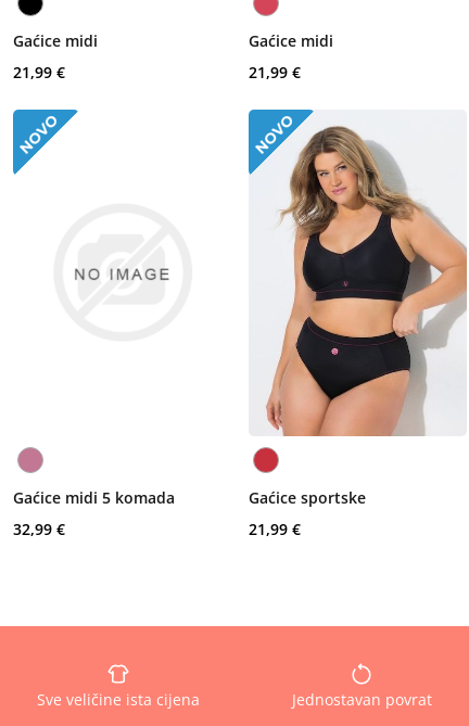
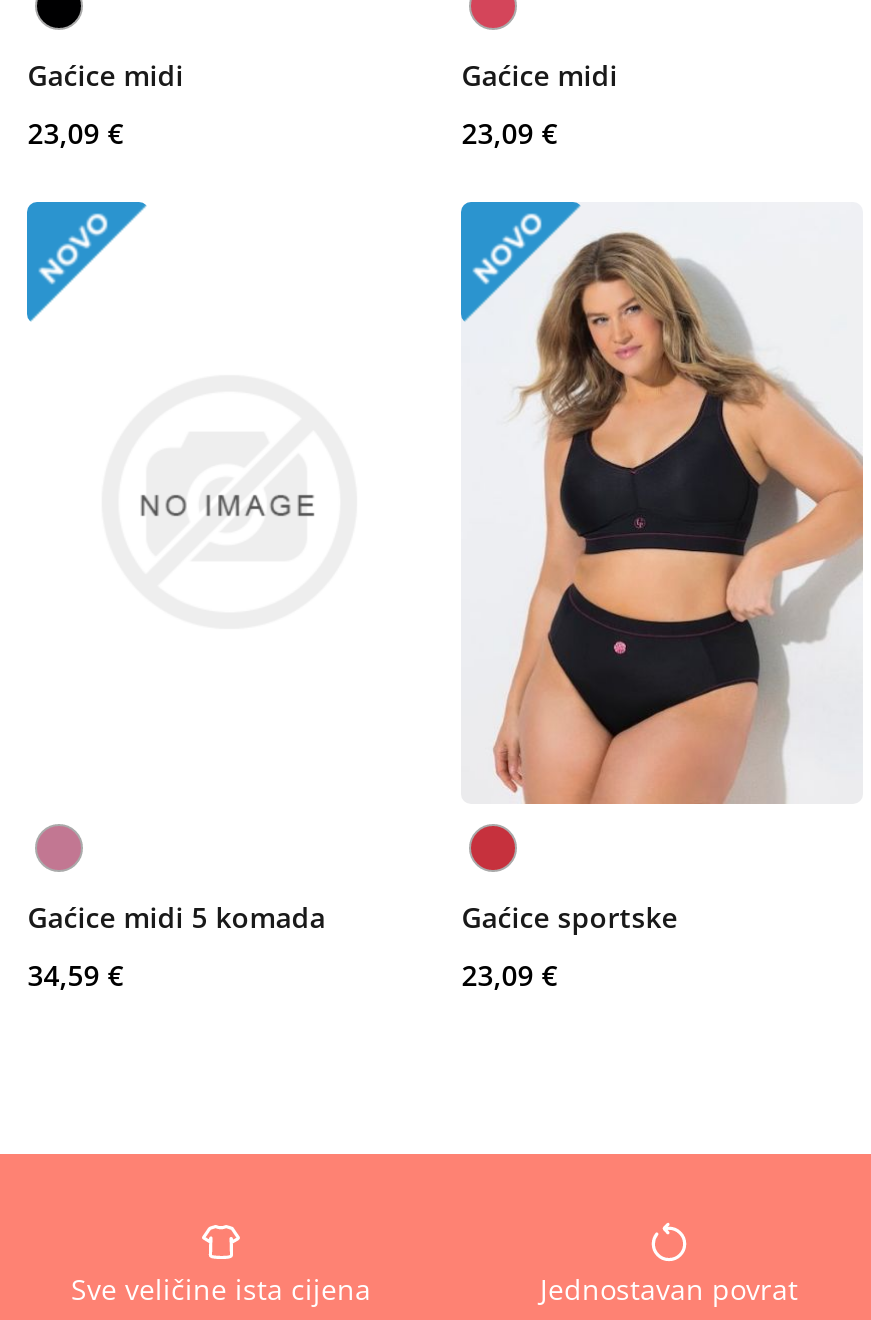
[13,62,65,82] 21,99 € -> [27,114,123,152] 23,09 €
[249,62,301,82] 21,99 € -> [462,114,558,152] 23,09 €
[13,518,65,539] 32,99 € -> [27,955,123,993] 34,59 €
[249,518,301,539] 21,99 € -> [462,955,558,993] 23,09 €

